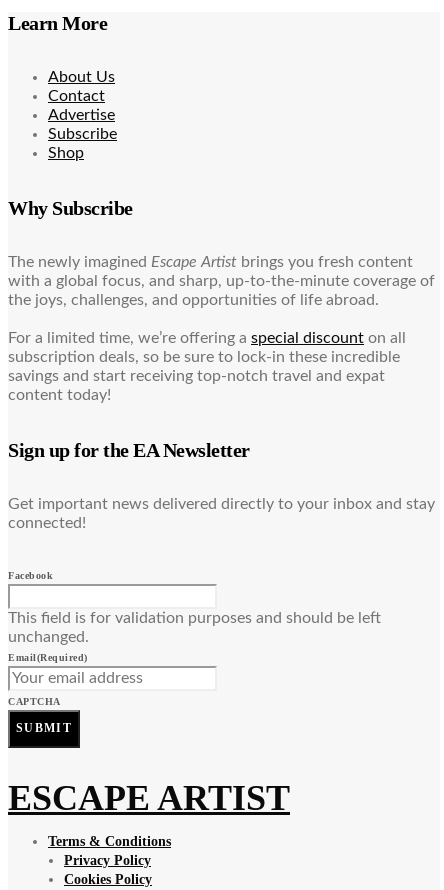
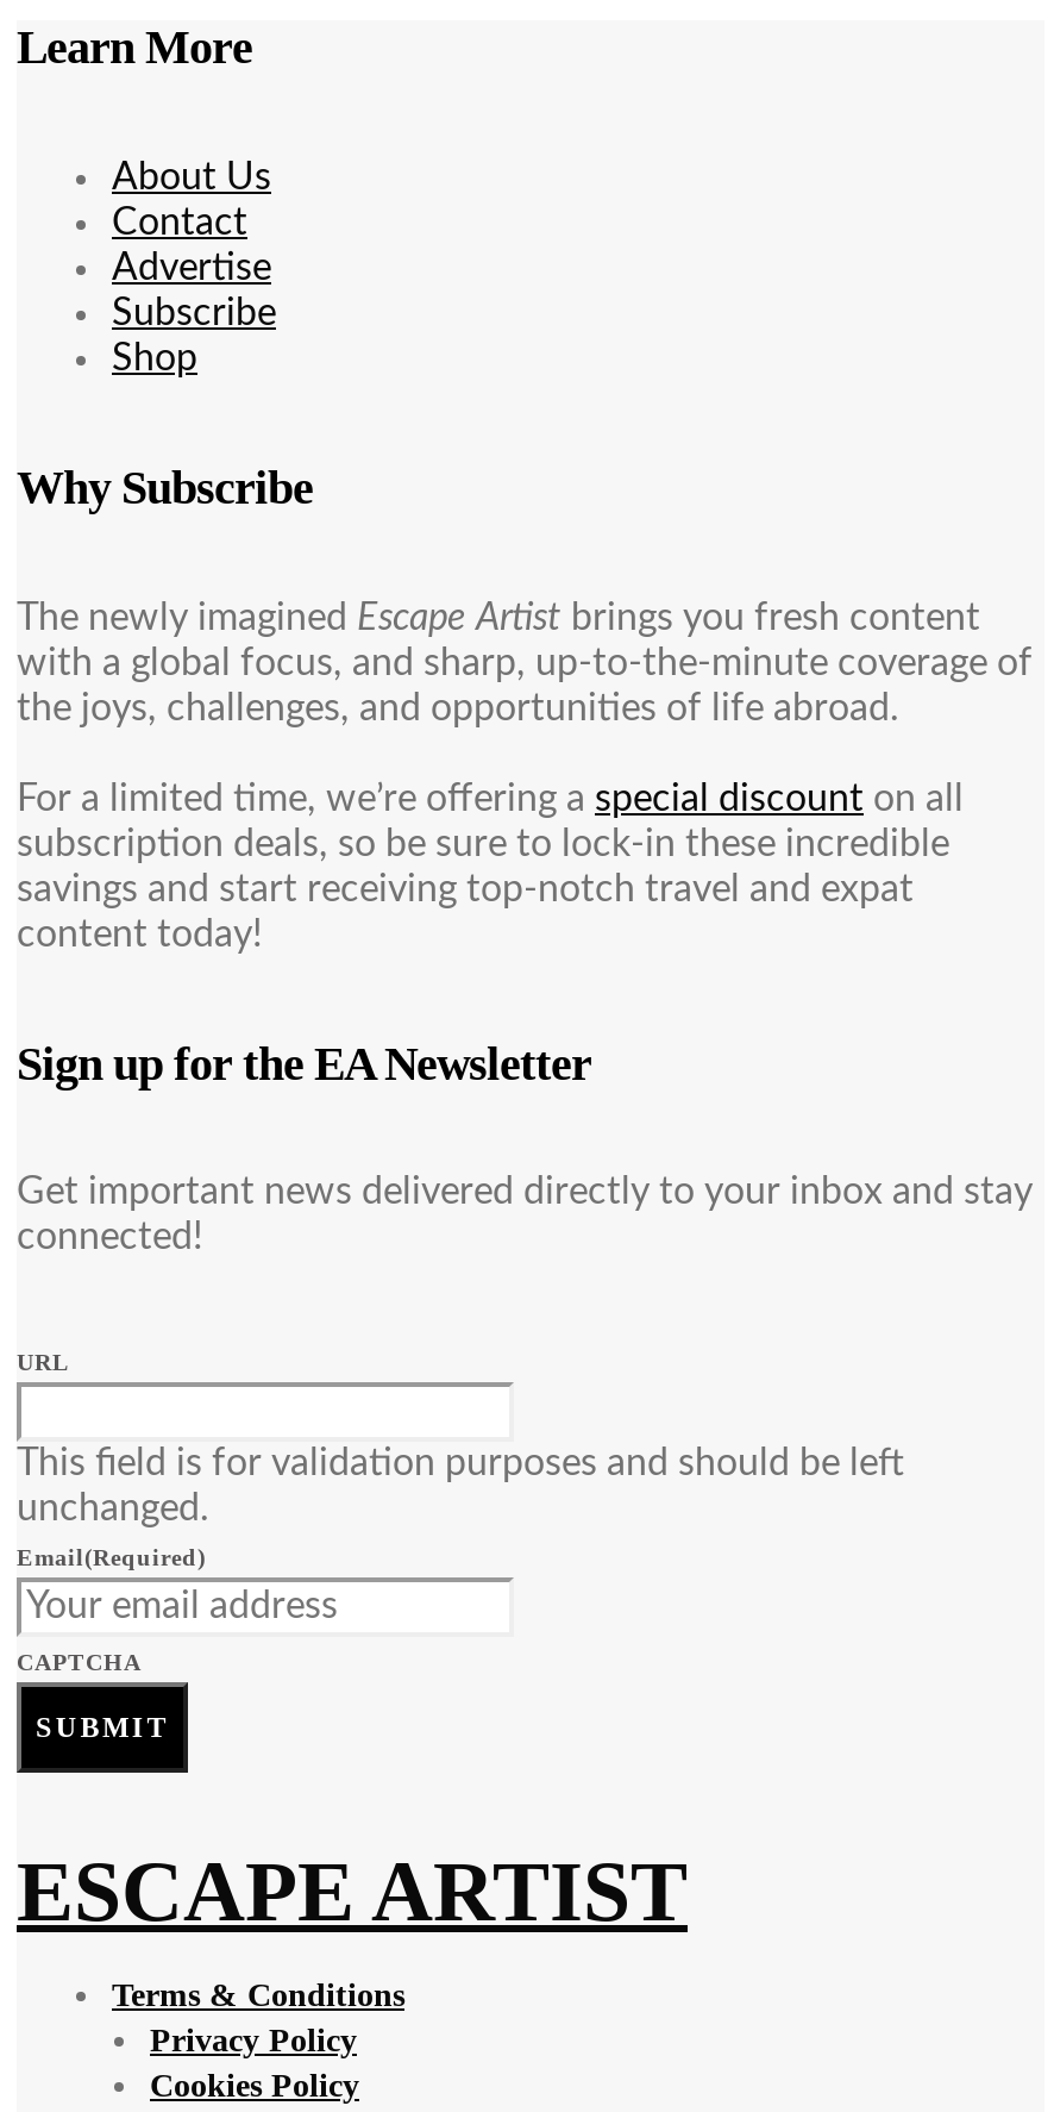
[8,570,53,581] Facebook -> [17,1350,70,1376] URL

